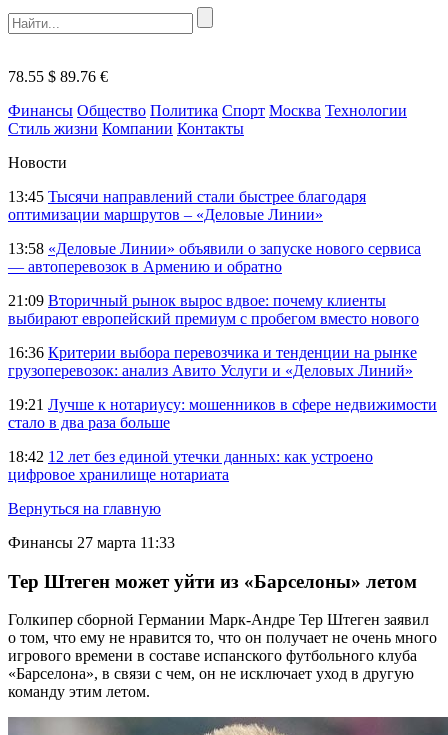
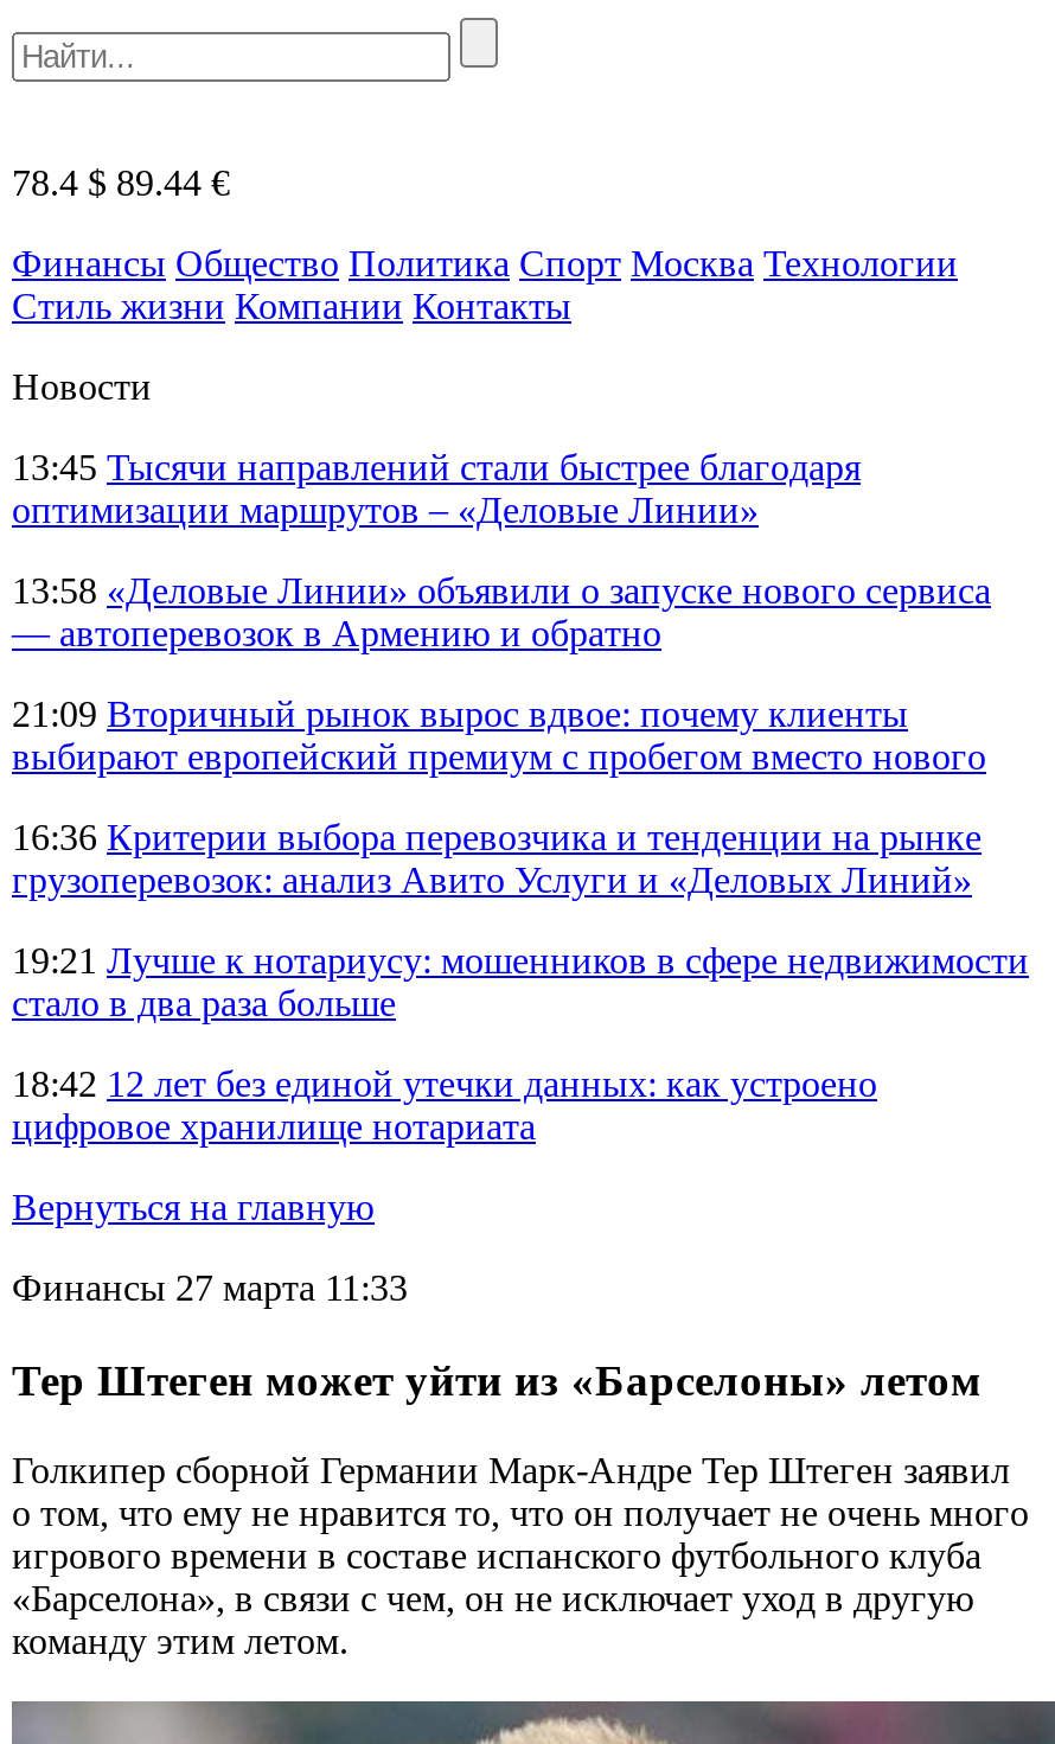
[8,68,108,85] 78.55 $ 89.76 € -> [12,162,230,203] 78.4 $ 89.44 €

